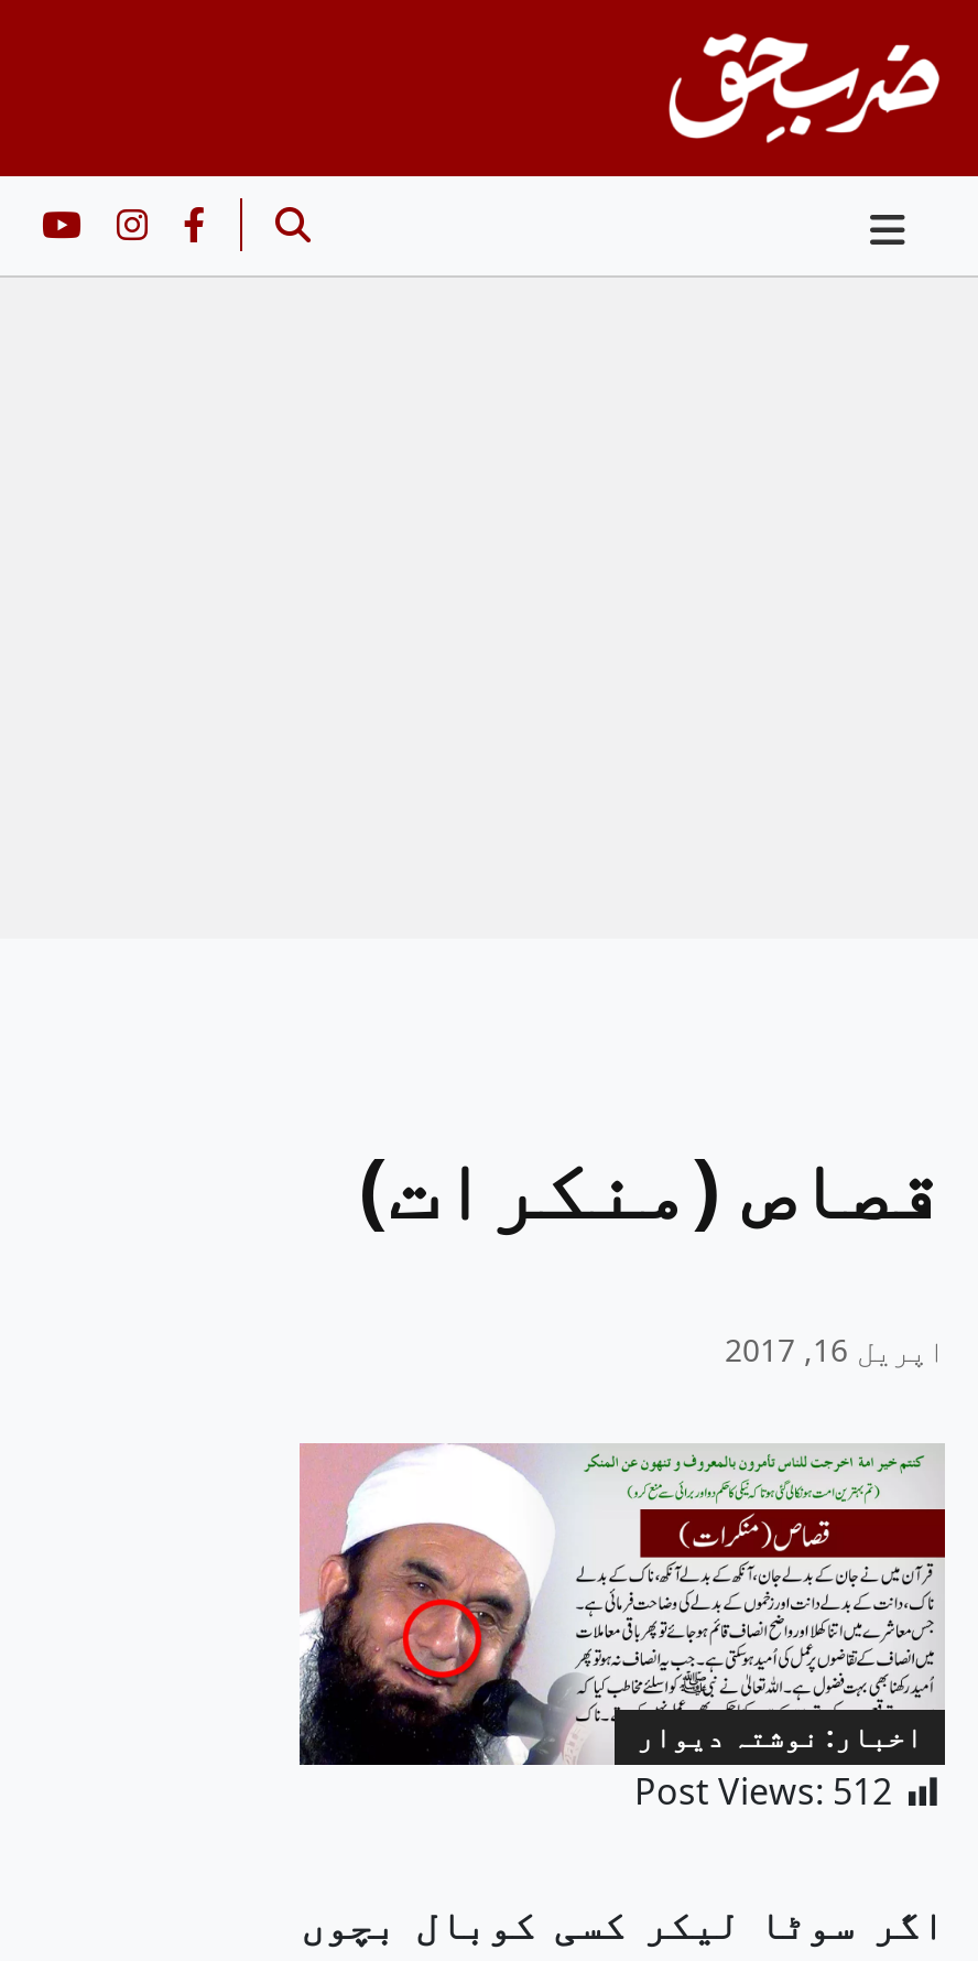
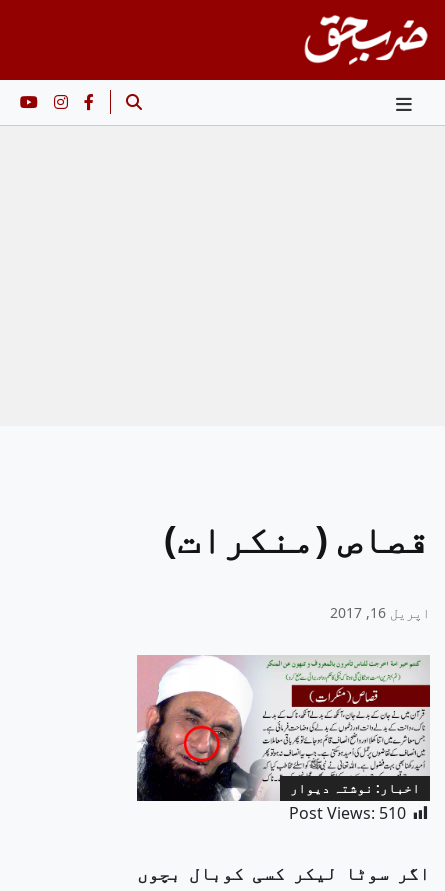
[634,1768,892,1816] Post Views: 512 -> [289,802,406,824] Post Views: 510

